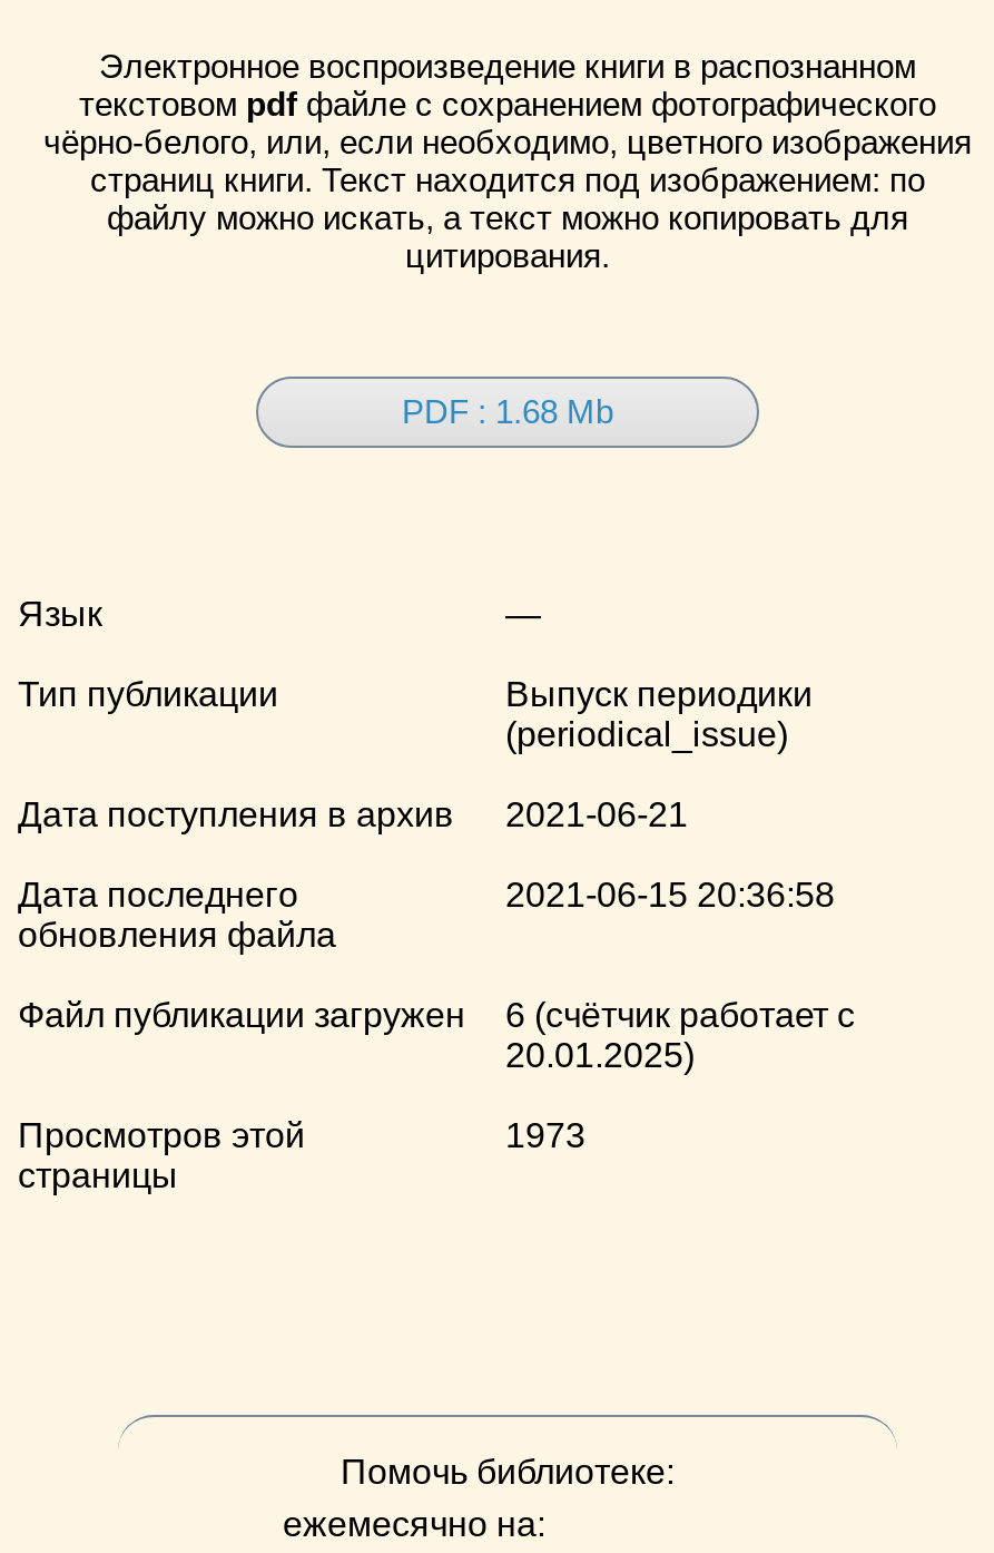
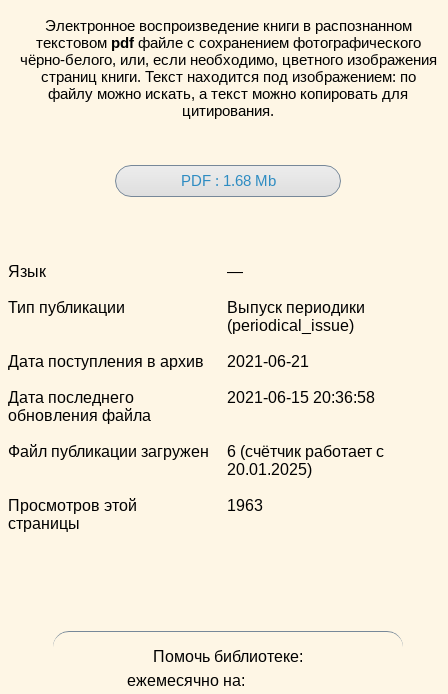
[505,1115,585,1153] 1973 -> [227,496,263,513] 1963

